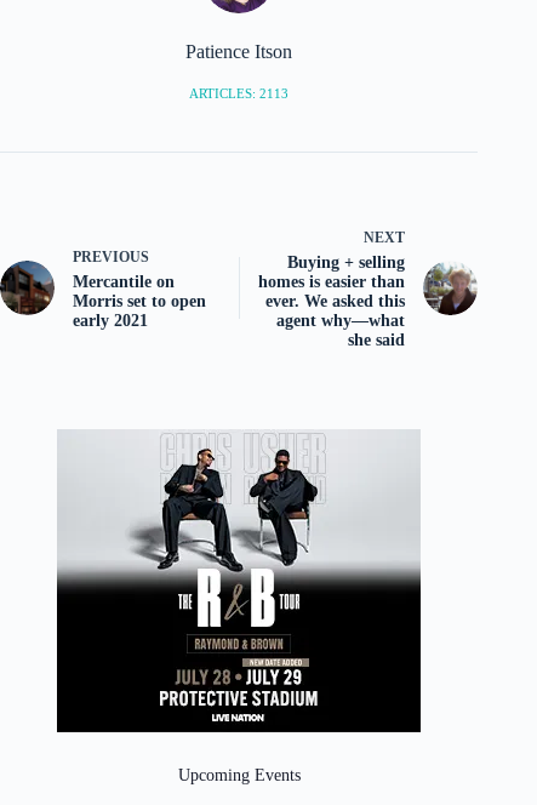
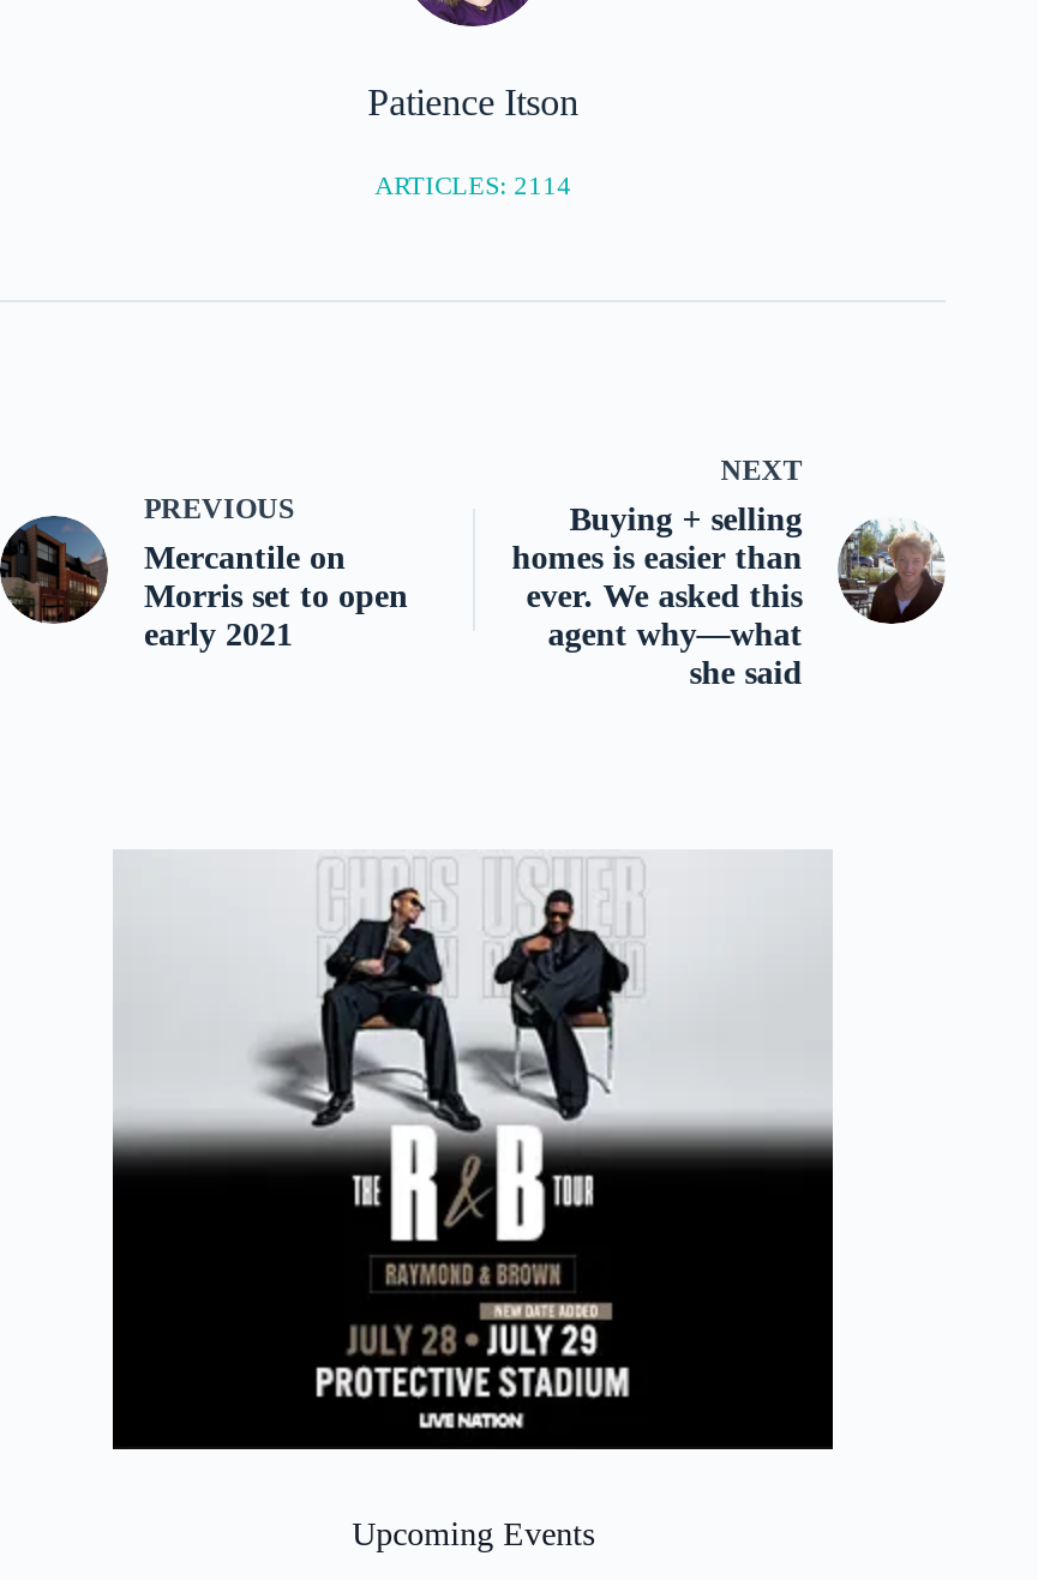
[189,86,289,101] ARTICLES: 2113 -> [375,171,571,200] ARTICLES: 2114

